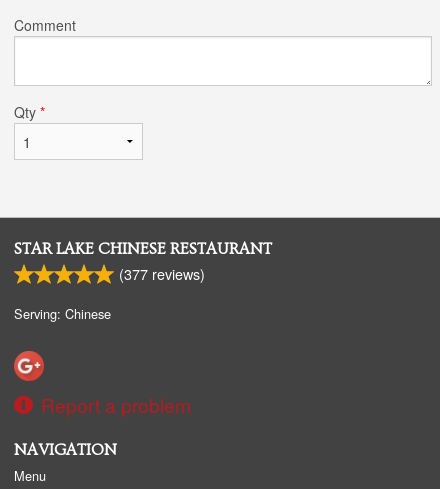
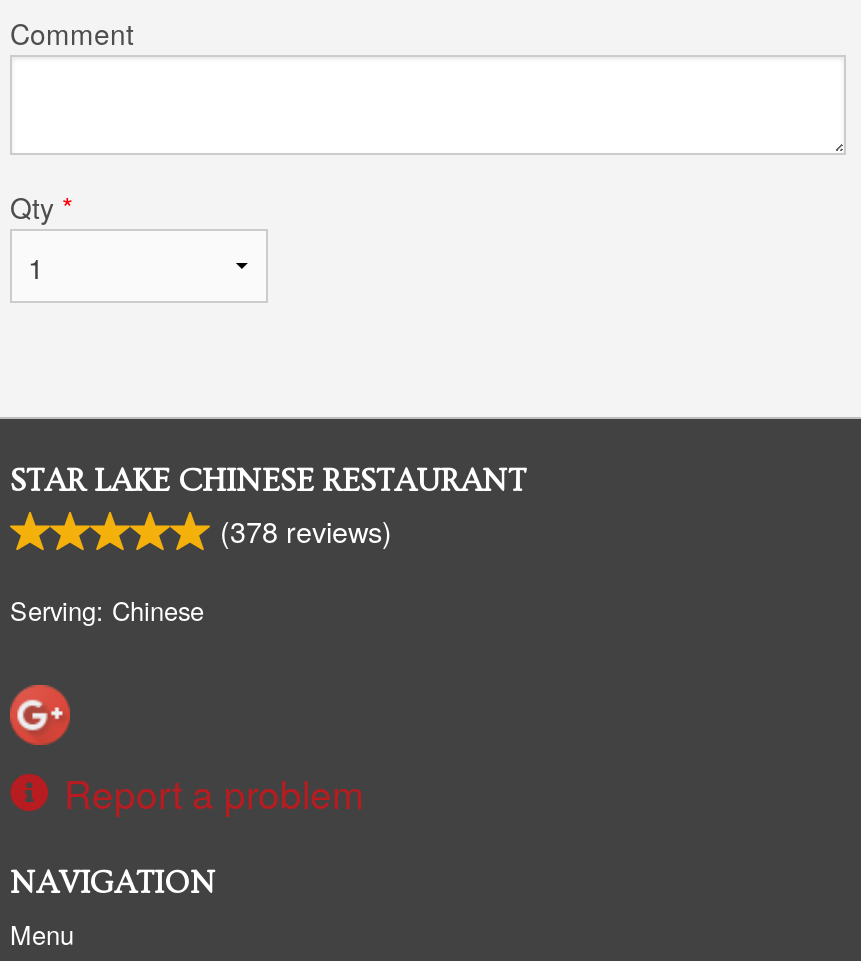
[119,263,205,284] (377 reviews) -> [220,509,392,551] (378 reviews)

